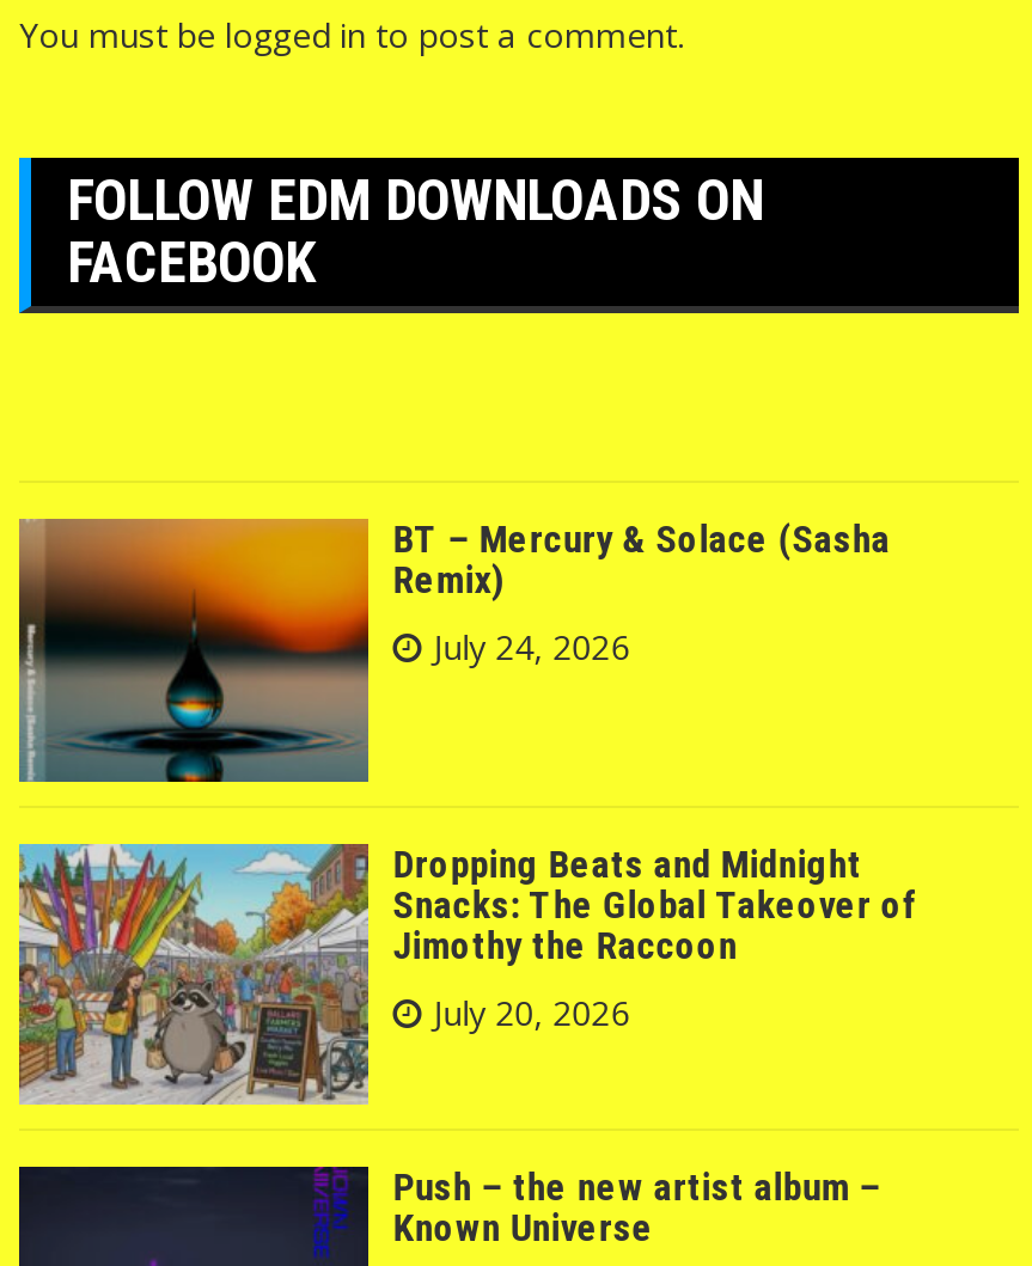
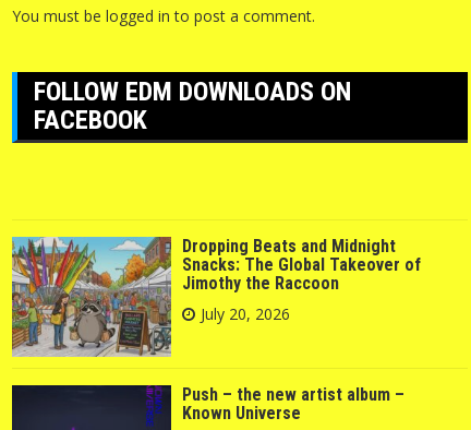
[17,516,890,784] [image] | BT – Mercury & Solace (Sasha | Remix) | July 24, 2026 -> none

